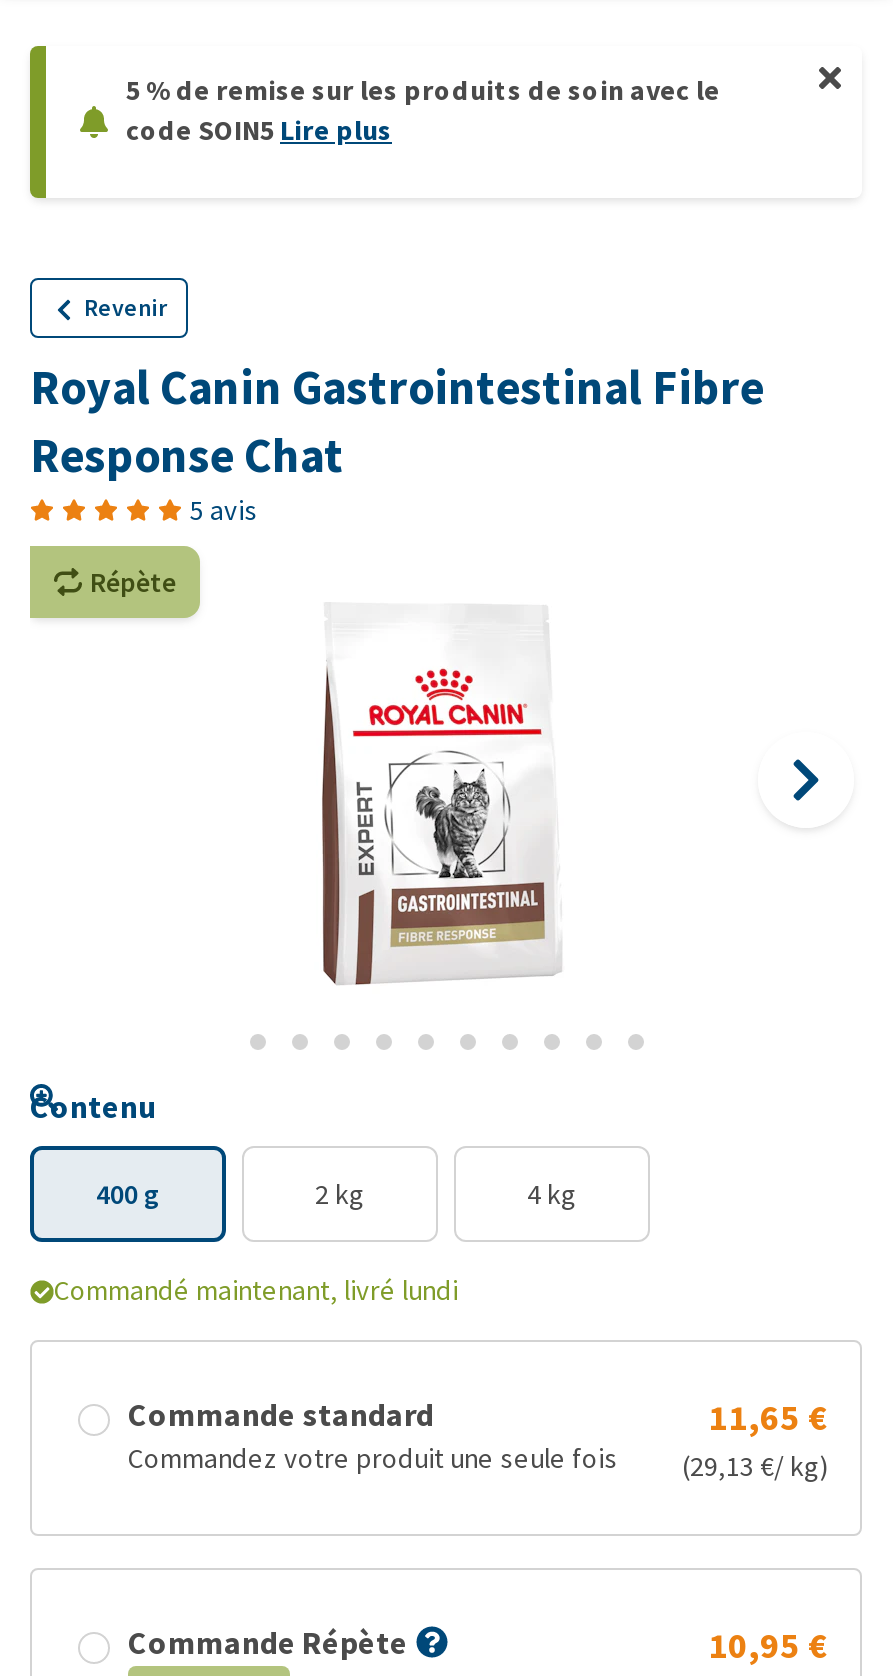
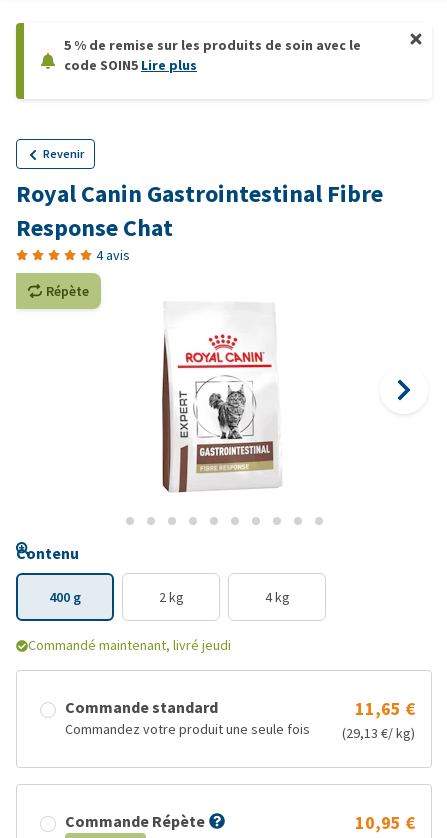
[190,492,258,528] 5 avis -> [96,246,130,264] 4 avis
[54,1272,458,1308] Commandé maintenant, livré lundi -> [28,636,231,654] Commandé maintenant, livré jeudi

